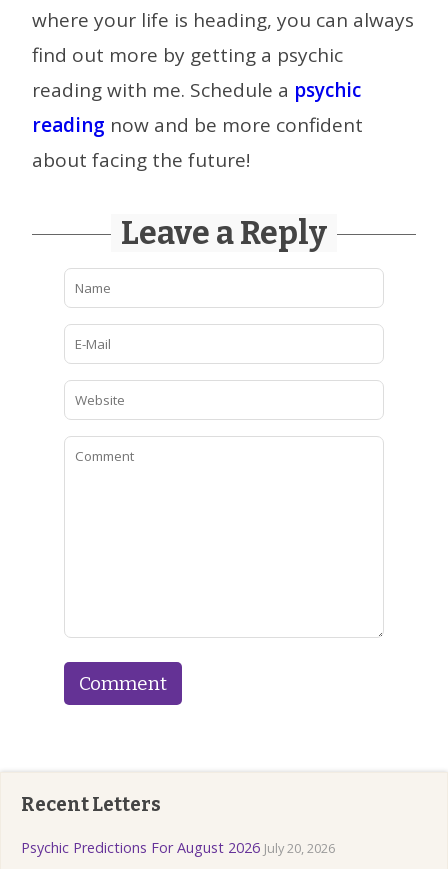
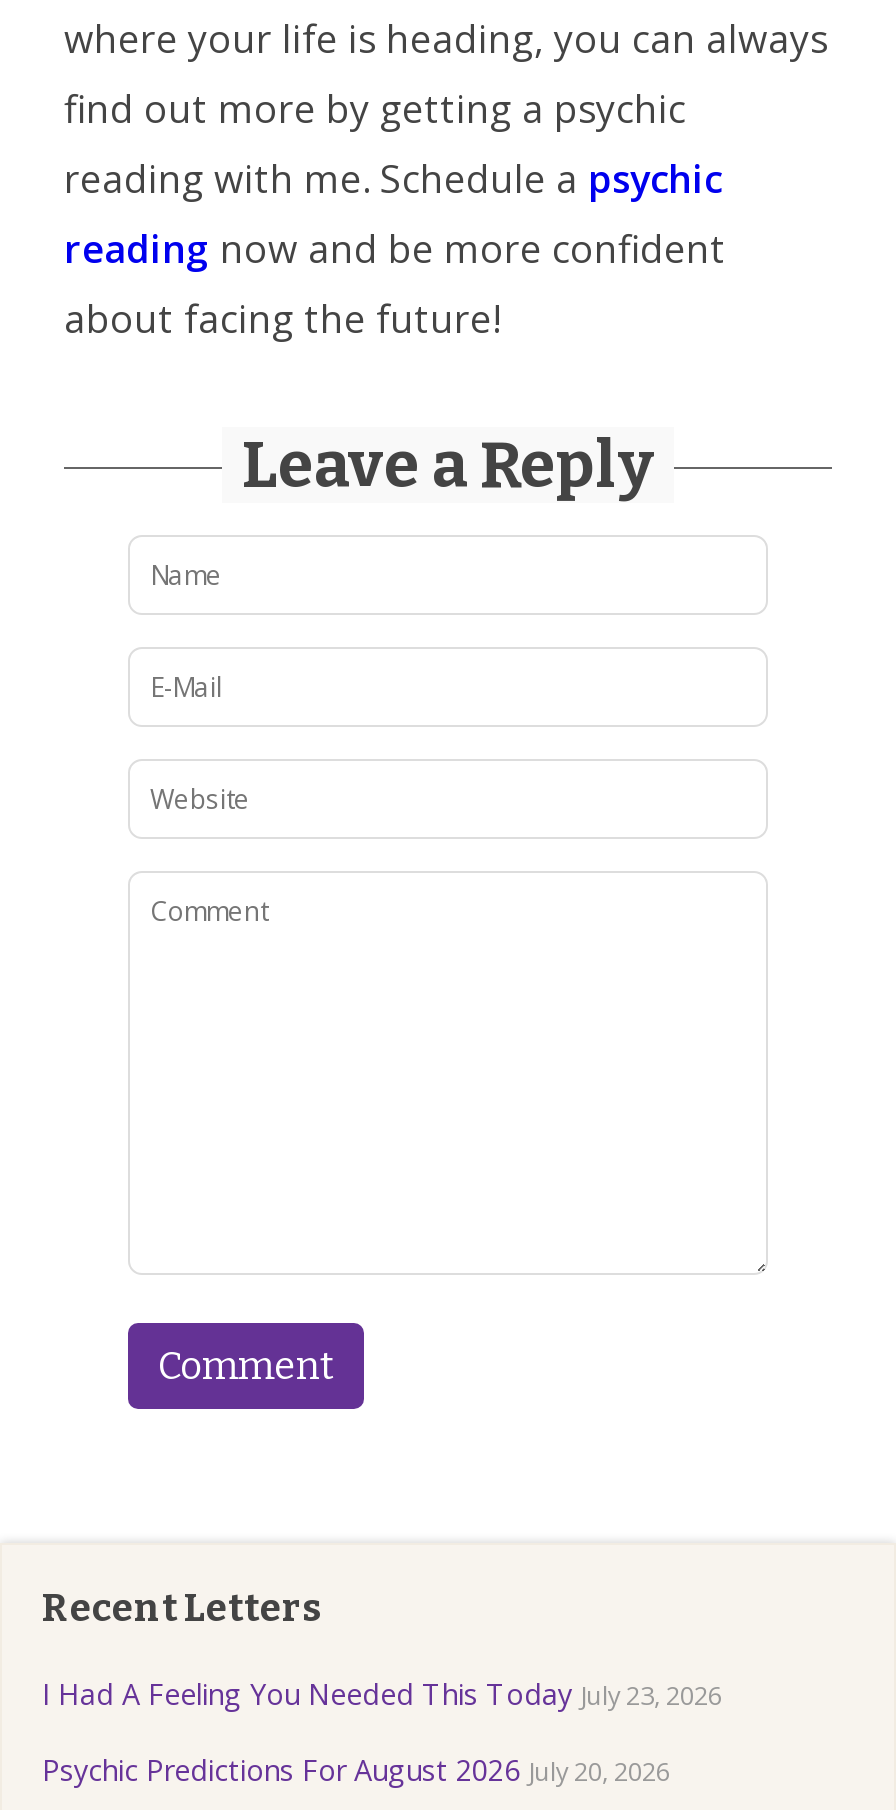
none -> [42,1676,722,1714] I Had A Feeling You Needed This Today July 23, 2026

